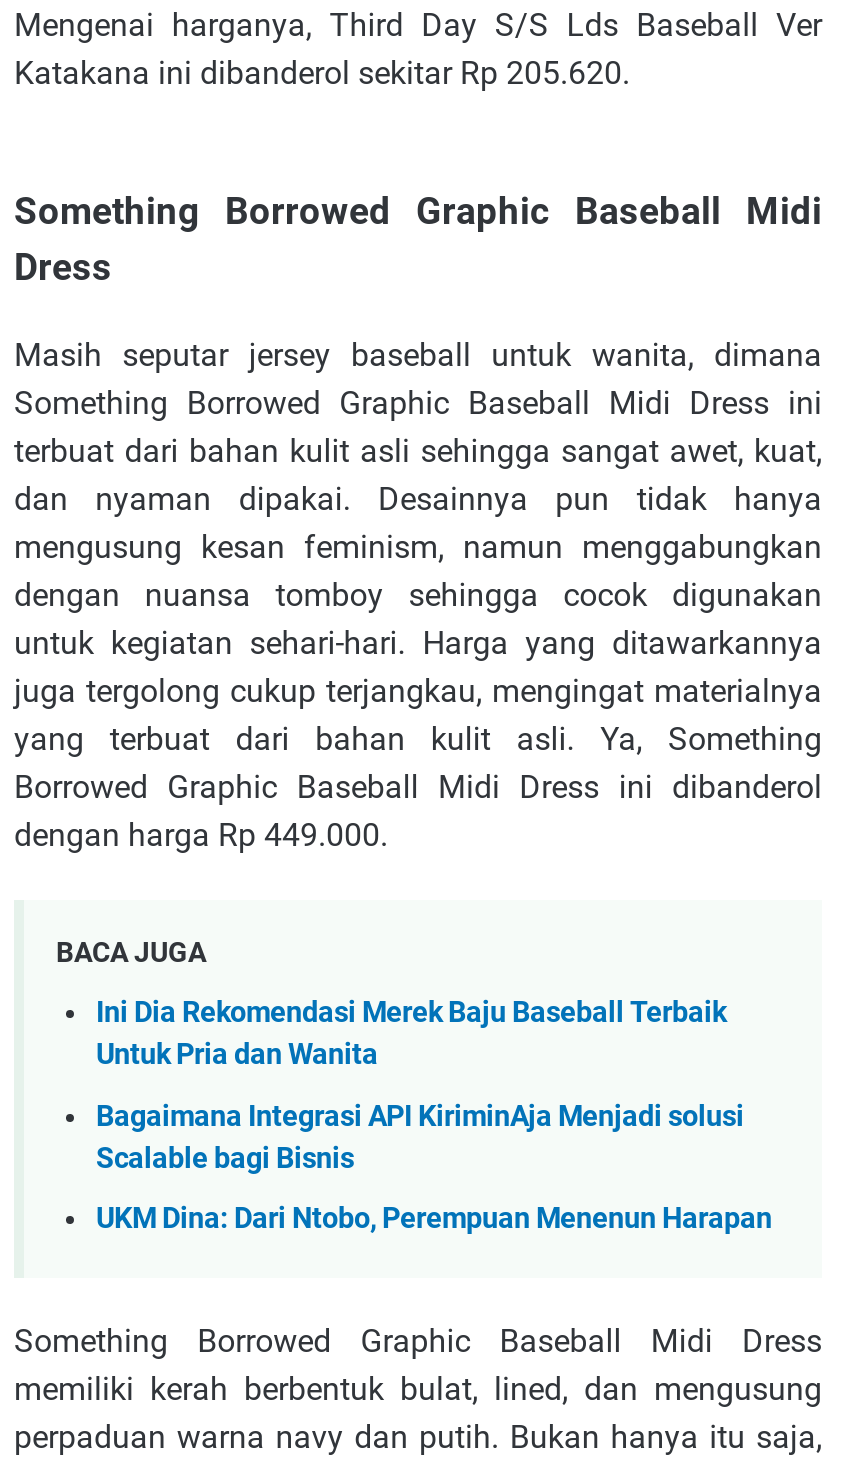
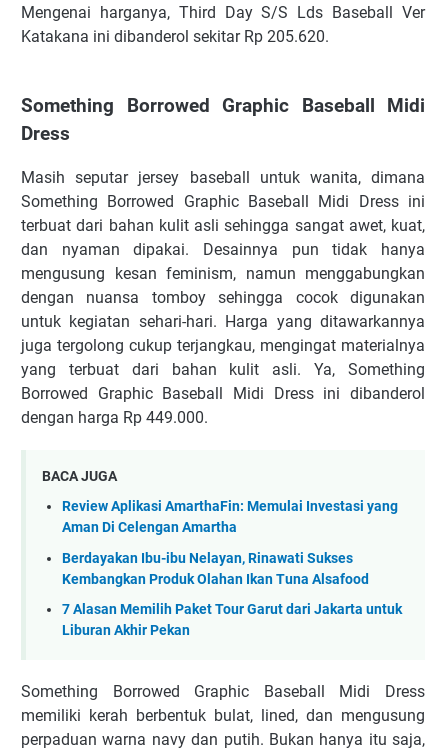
[96,996,726,1072] Ini Dia Rekomendasi Merek Baju Baseball Terbaik | Untuk Pria dan Wanita -> [62,498,398,536] Review Aplikasi AmarthaFin: Memulai Investasi yang | Aman Di Celengan Amartha
[96,1099,744,1175] Bagaimana Integrasi API KiriminAja Menjadi solusi | Scalable bagi Bisnis -> [62,550,369,588] Berdayakan Ibu-ibu Nelayan, Rinawati Sukses | Kembangkan Produk Olahan Ikan Tuna Alsafood
[96,1203,772,1237] UKM Dina: Dari Ntobo, Perempuan Menenun Harapan -> [62,601,402,639] 7 Alasan Memilih Paket Tour Garut dari Jakarta untuk | Liburan Akhir Pekan

